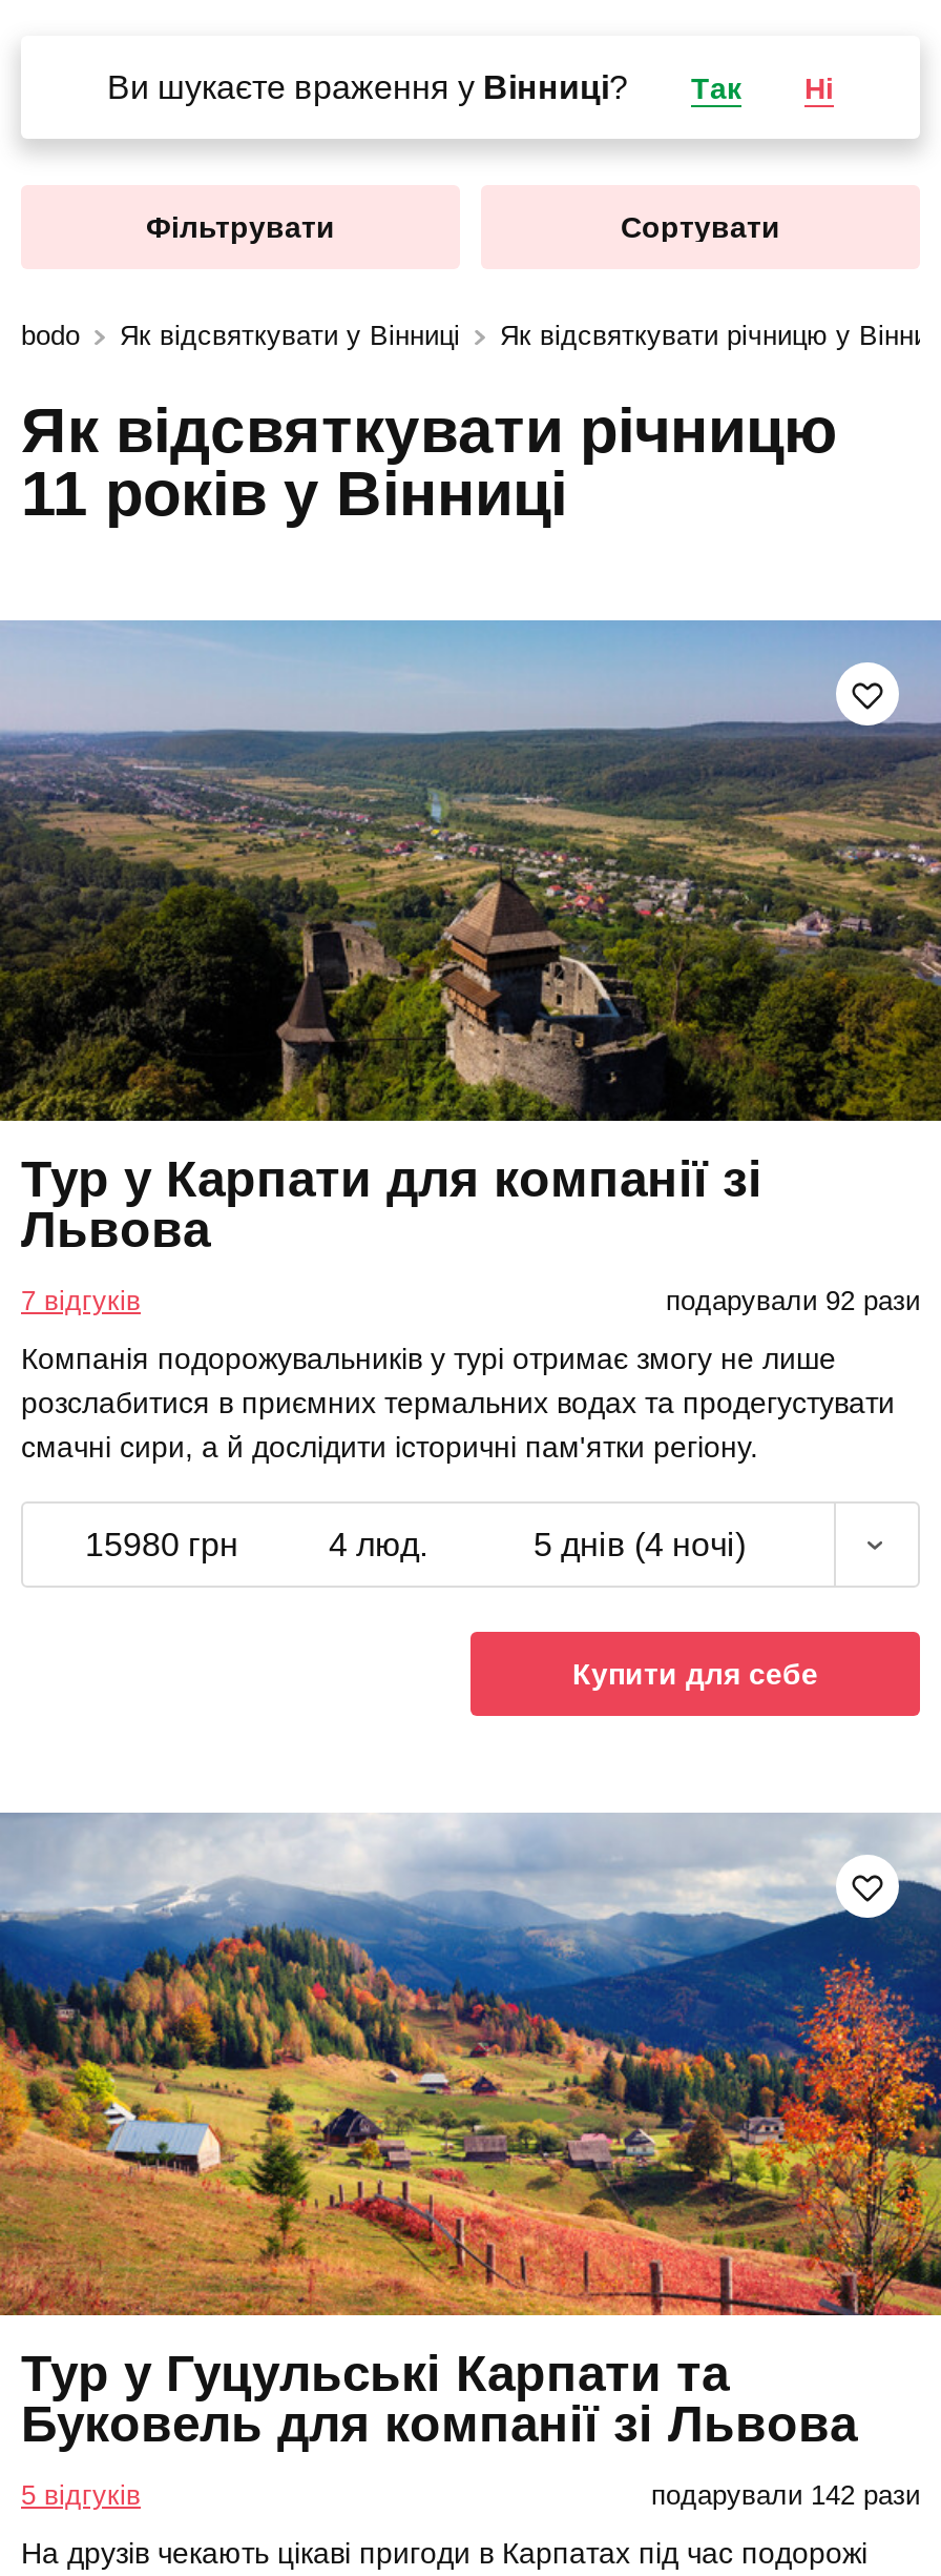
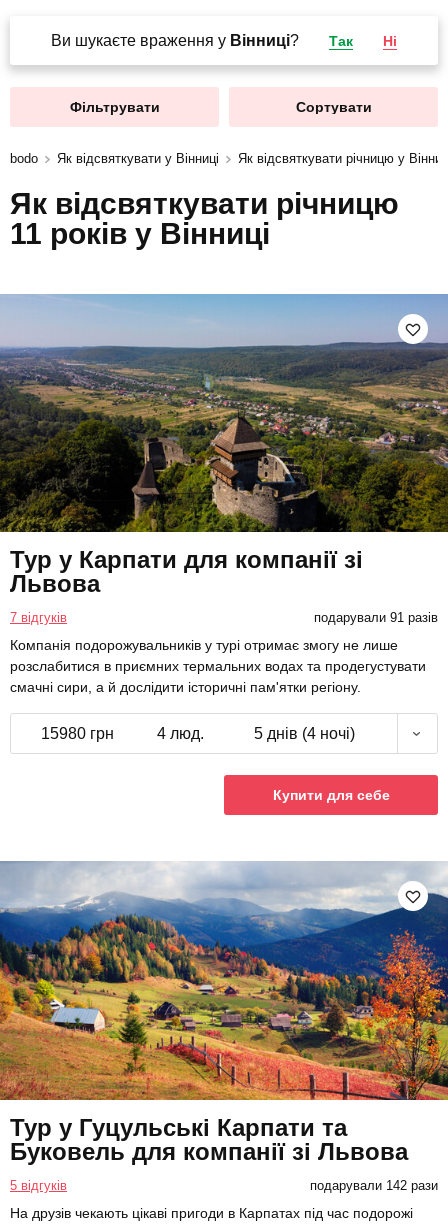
[666,1286,920,1317] подарували 92 рази -> [314,610,438,625] подарували 91 разів

